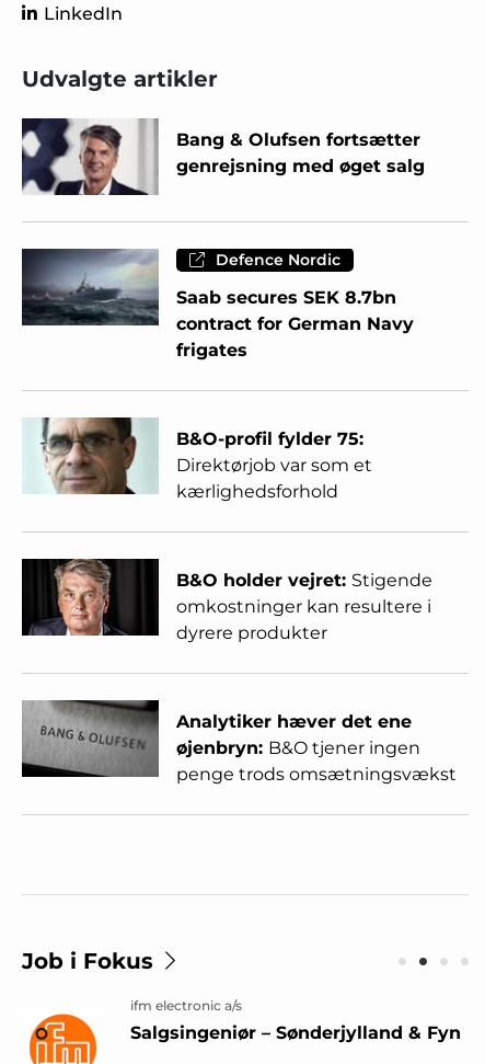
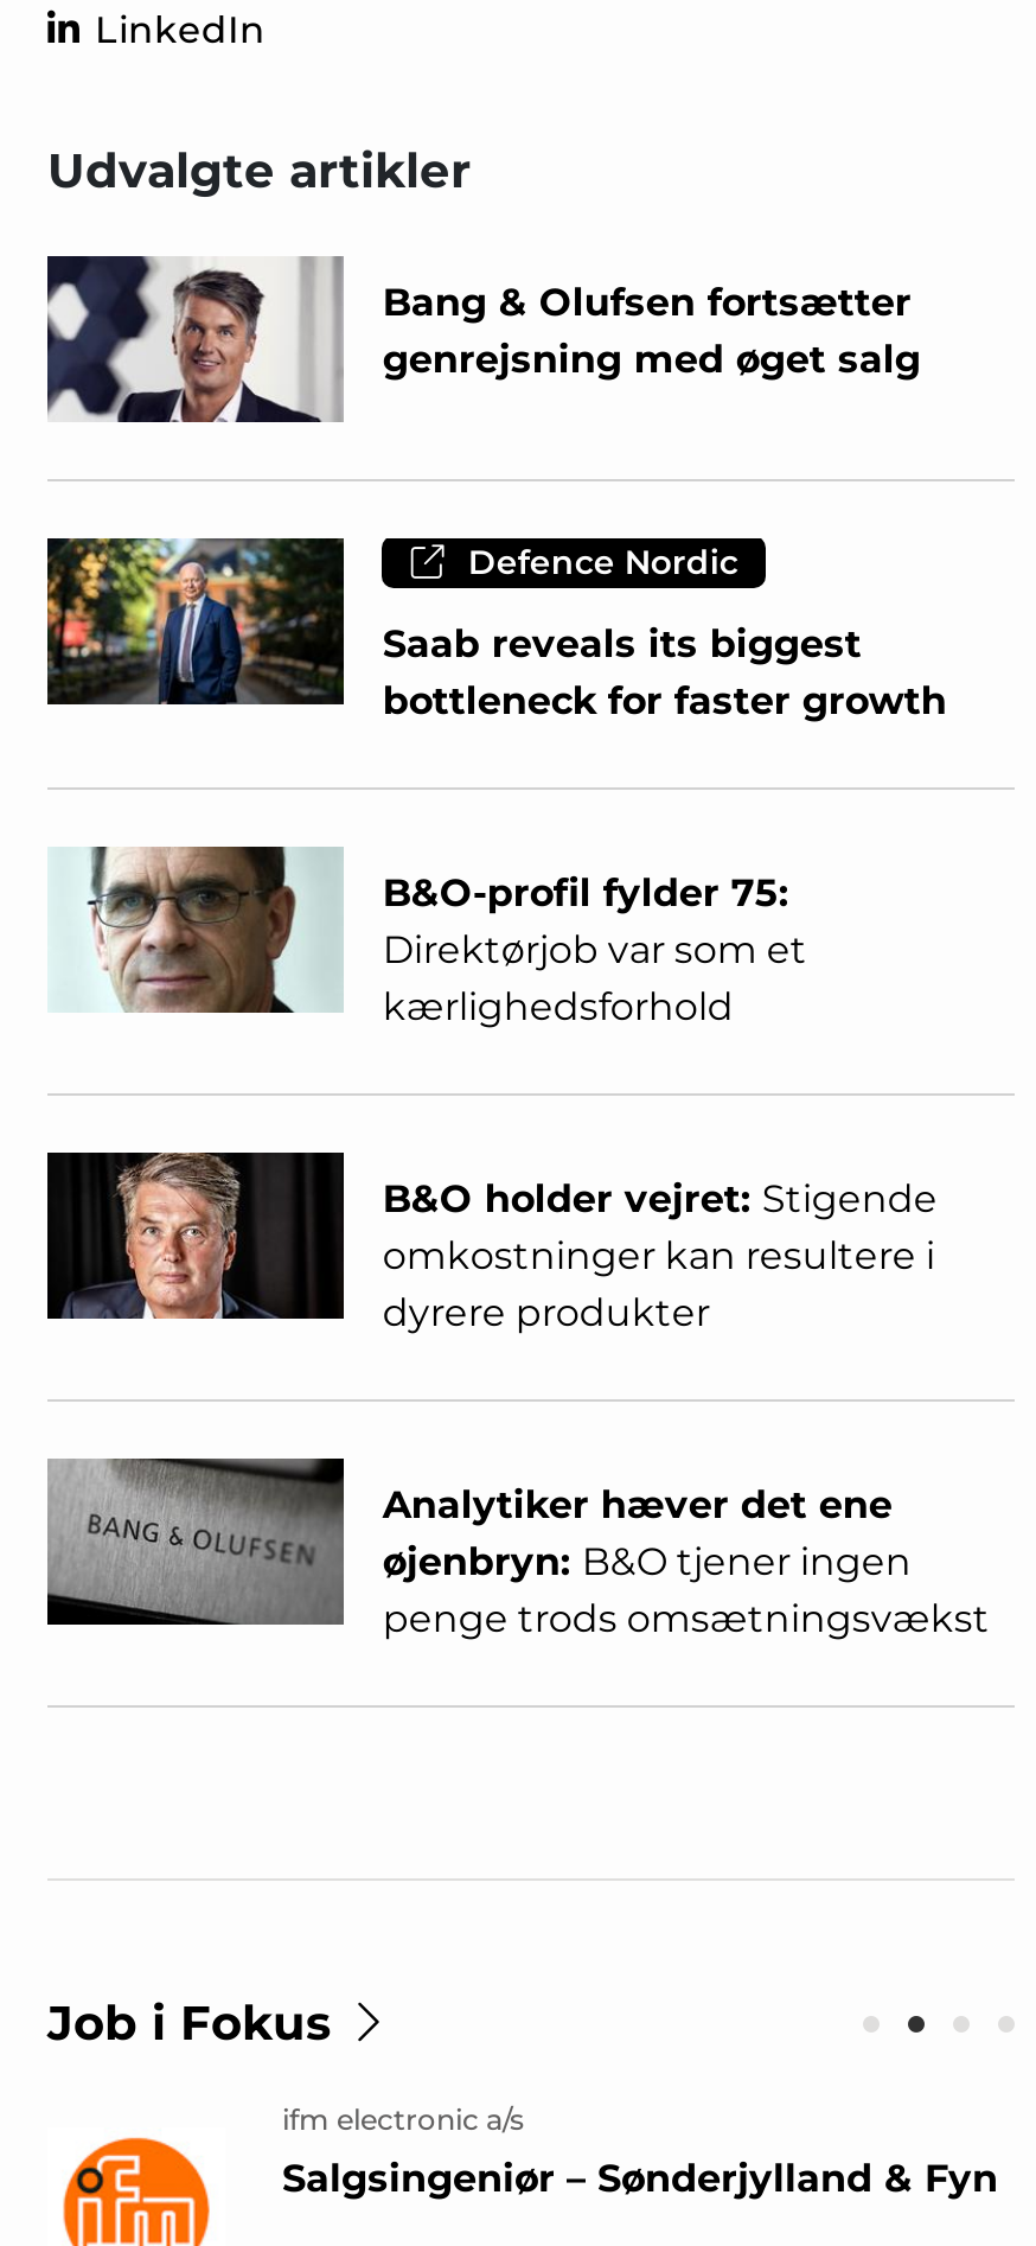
[22,248,414,361] [image] | Saab secures SEK 8.7bn | contract for German Navy | frigates -> [45,536,947,723] [image] | Saab reveals its biggest | bottleneck for faster growth

